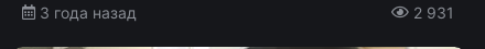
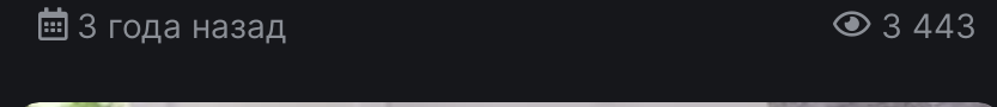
[409,3,454,21] 2 931 -> [871,6,977,46] 3 443

